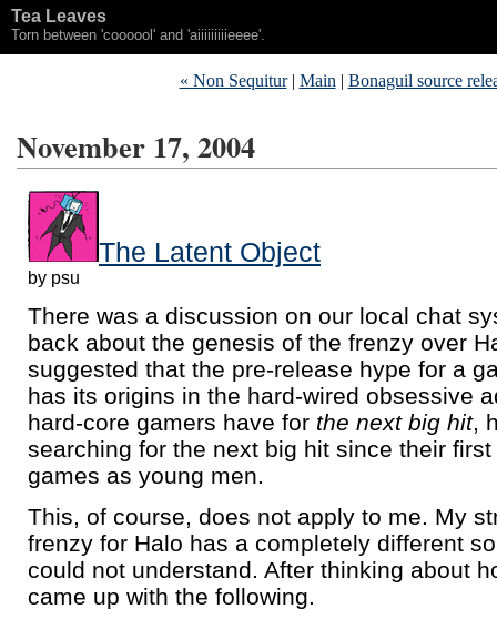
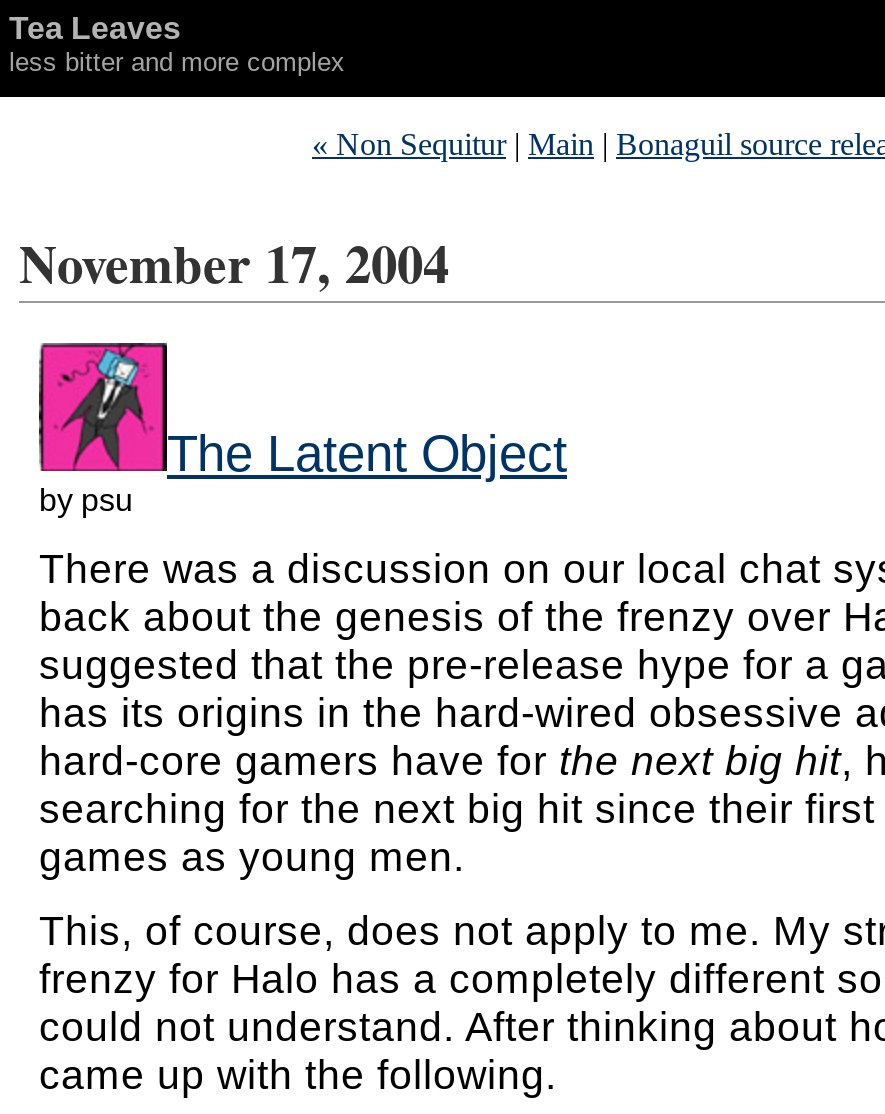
[11,27,265,43] Torn between 'coooool' and 'aiiiiiiiiieeee'. -> [9,47,345,77] less bitter and more complex

